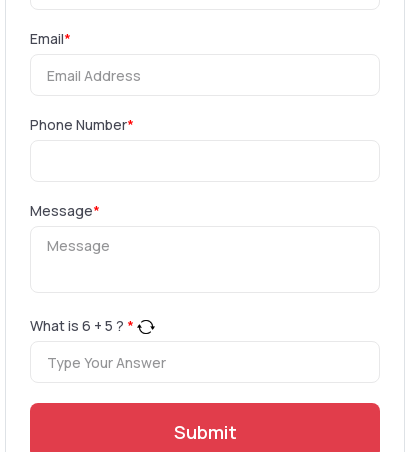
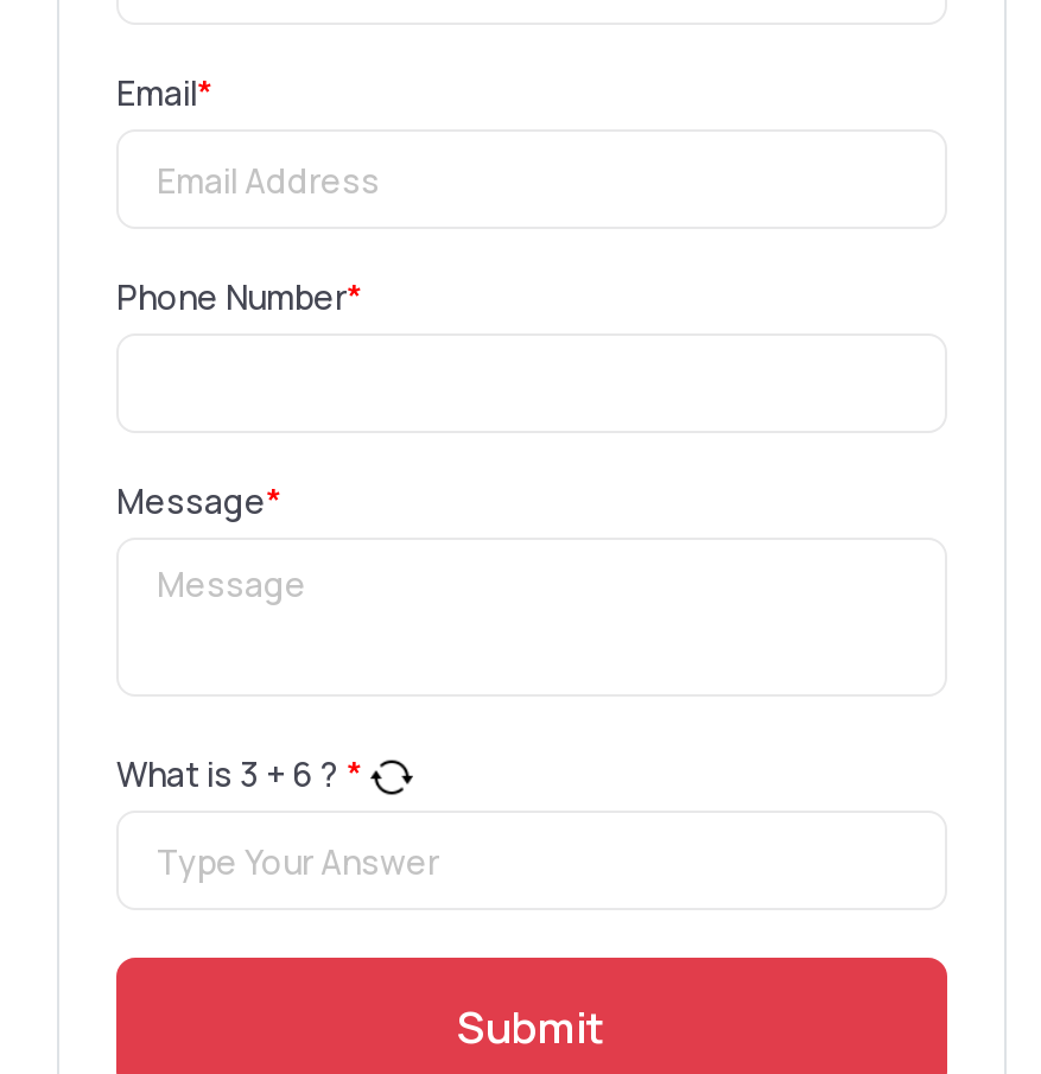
[30,316,134,335] What is 6 + 5? * -> [116,751,363,796] What is 3 + 6? *

